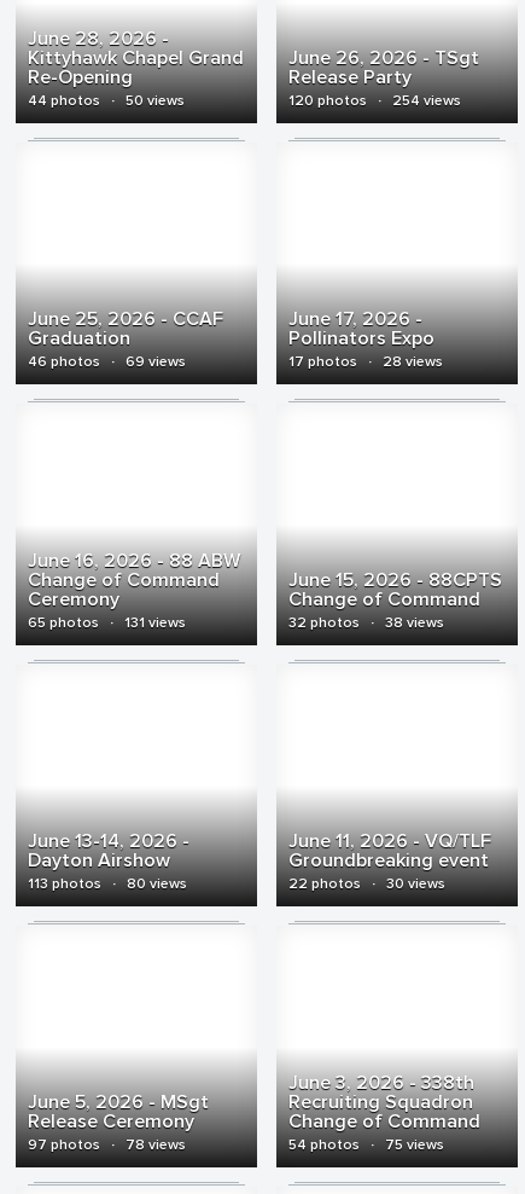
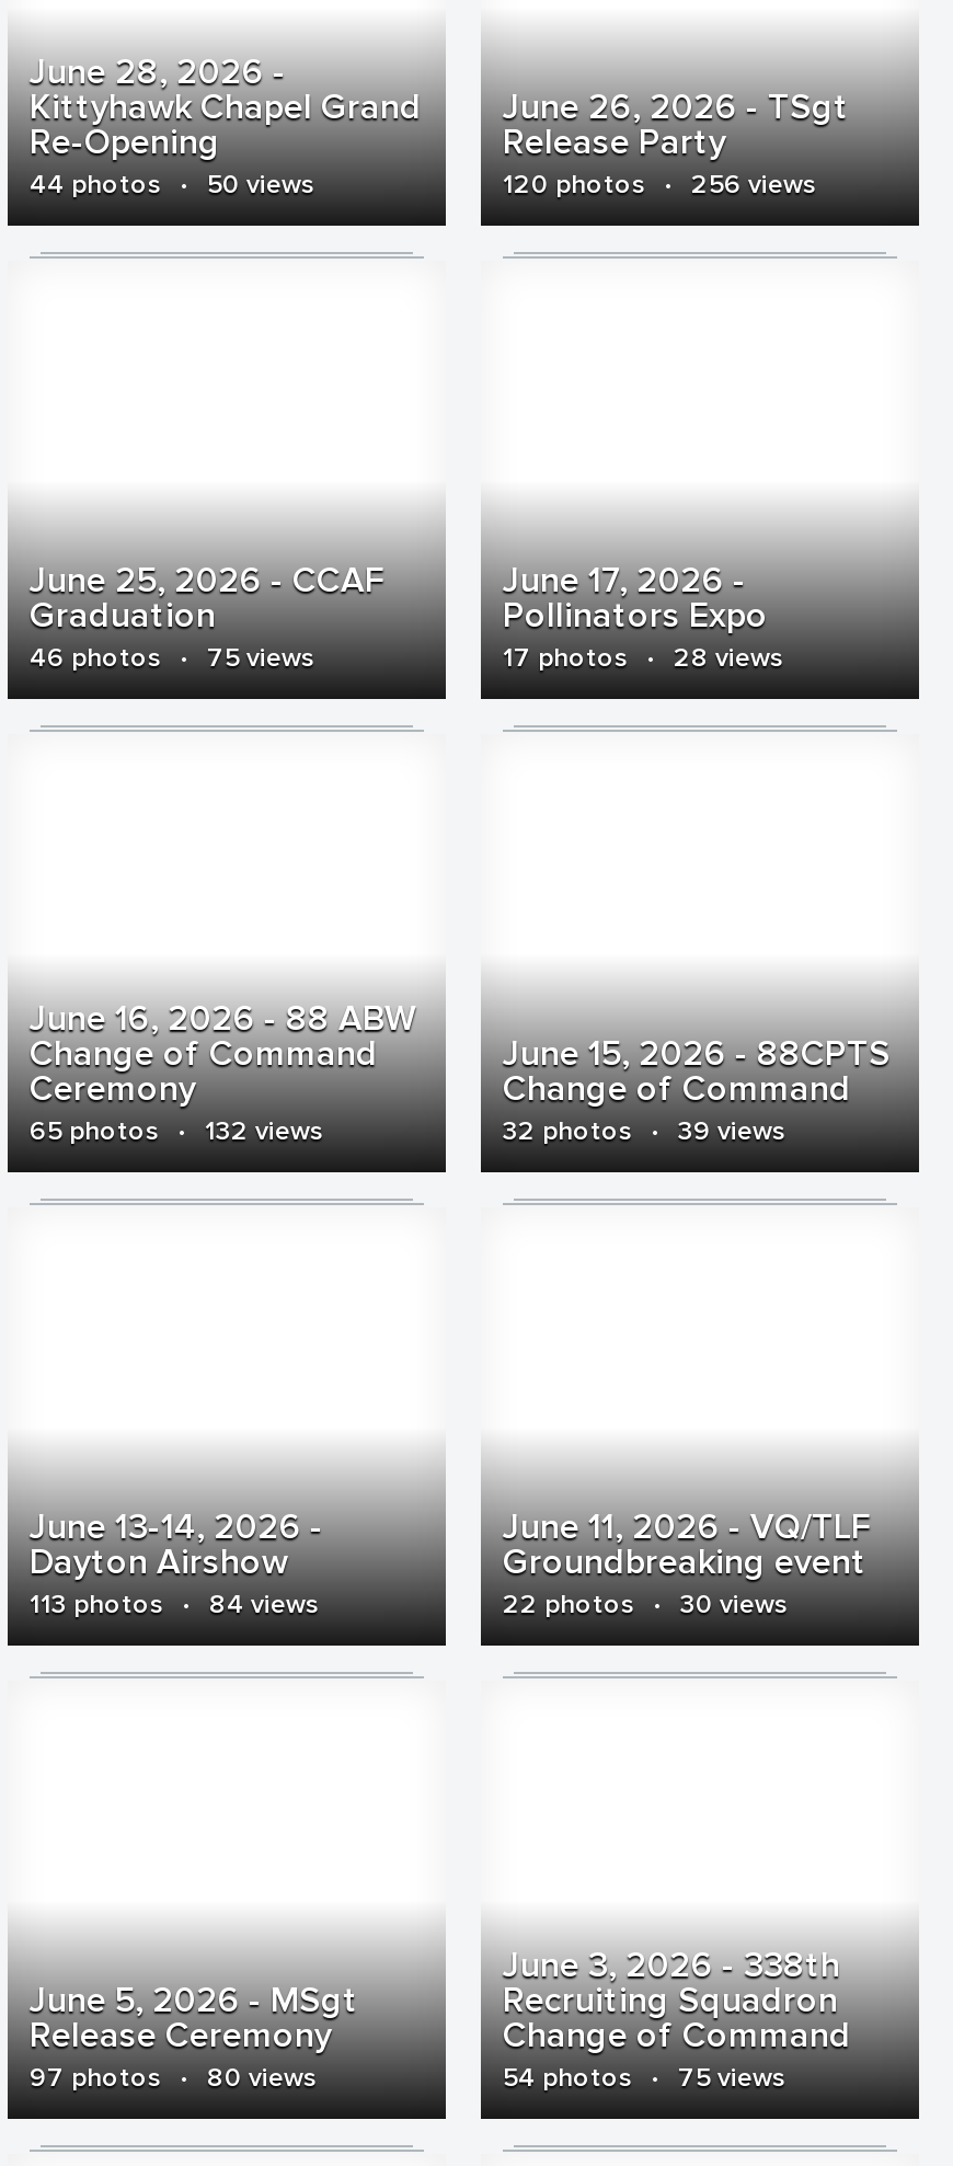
[288,92,461,110] 120 photos · 254 views -> [503,169,816,202] 120 photos · 256 views
[28,353,186,371] 46 photos · 69 views -> [30,642,314,675] 46 photos · 75 views
[28,614,186,632] 65 photos · 131 views -> [30,1115,323,1148] 65 photos · 132 views
[288,614,444,632] 32 photos · 38 views -> [503,1115,785,1148] 32 photos · 39 views
[28,875,187,893] 113 photos · 80 views -> [30,1589,319,1621] 113 photos · 84 views
[28,1136,186,1154] 97 photos · 78 views -> [30,2062,317,2095] 97 photos · 80 views

